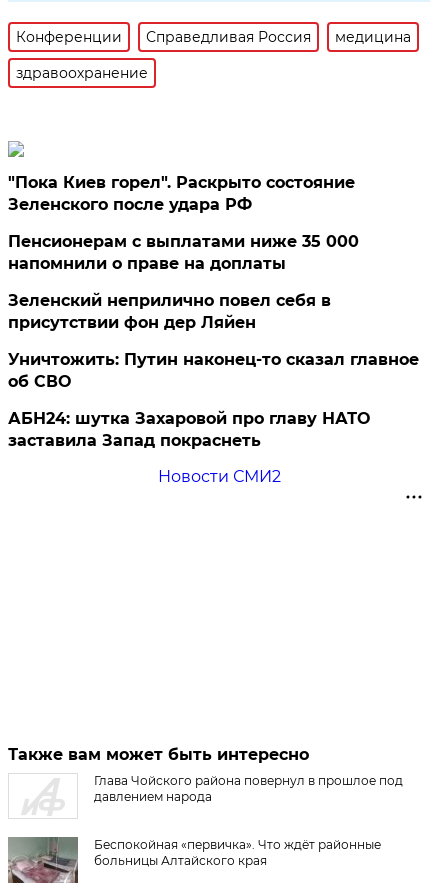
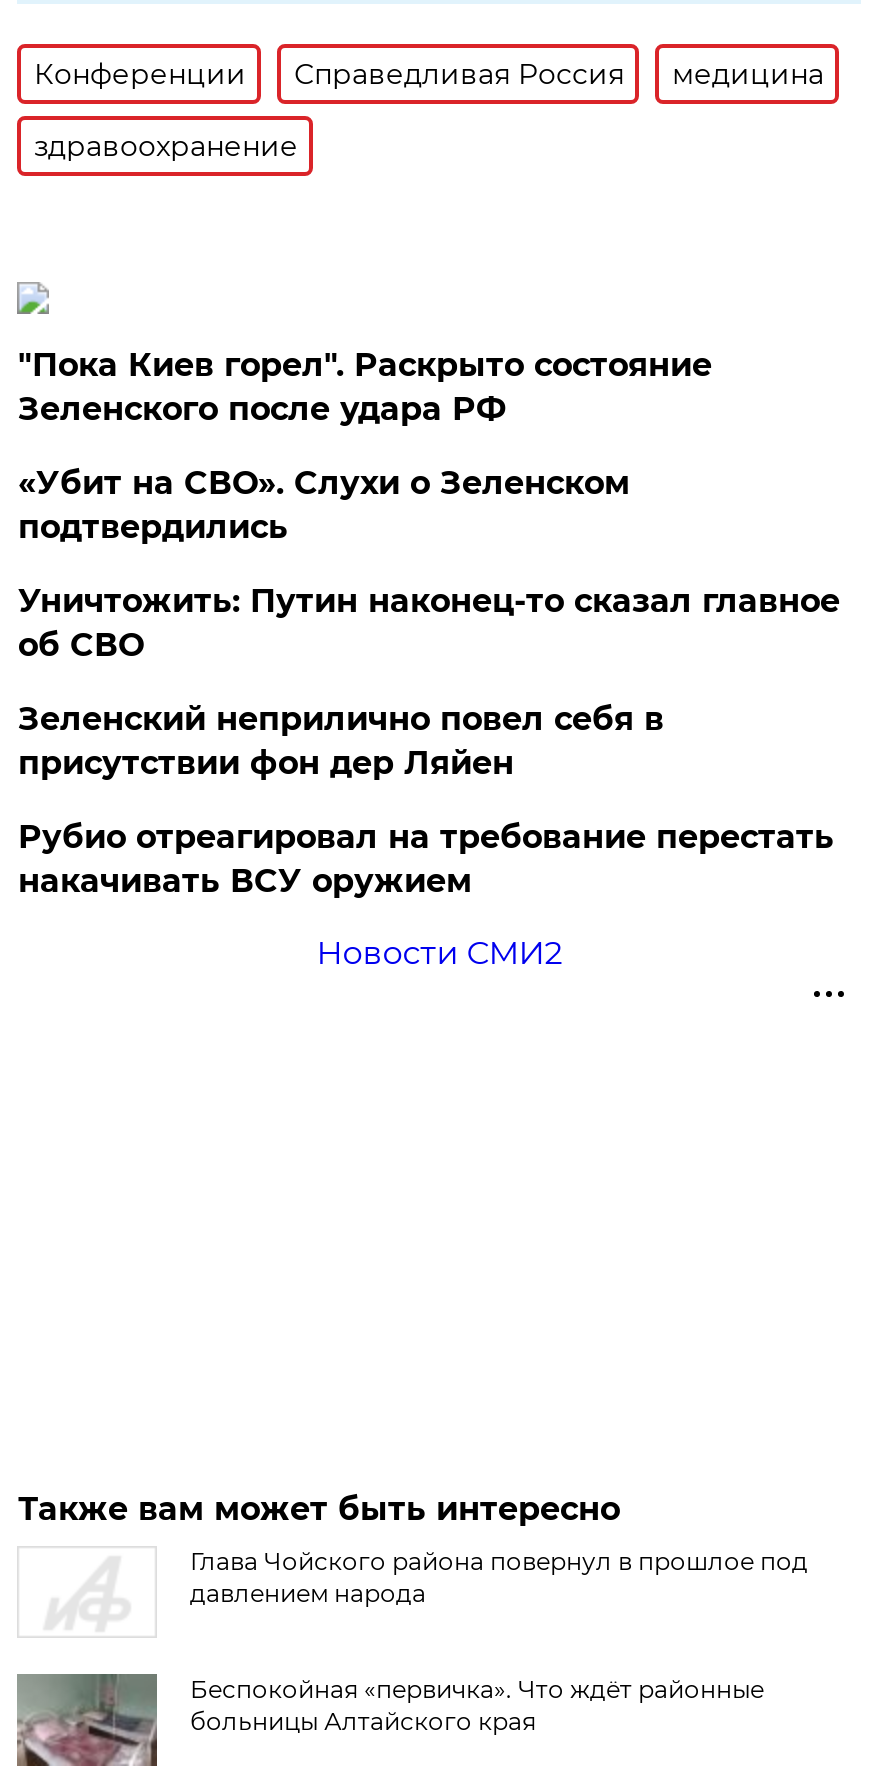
[8,232,359,273] Пенсионерам с выплатами ниже 35 000 | напомнили о праве на доплаты -> [18,464,630,546] «Убит на СВО». Слухи о Зеленском | подтвердились
moved [8,291,331,332] -> [18,700,664,782]: Зеленский неприлично повел cебя в | присутствии фон дер Ляйен
moved [8,350,419,391] -> [18,582,840,664]: Уничтожить: Путин наконец-то сказал главное | об СВО
[8,409,370,450] АБН24: шутка Захаровой про главу НАТО | заставила Запад покраснеть -> [18,818,834,900] Рубио отреагировал на требование перестать | накачивать ВСУ оружием

